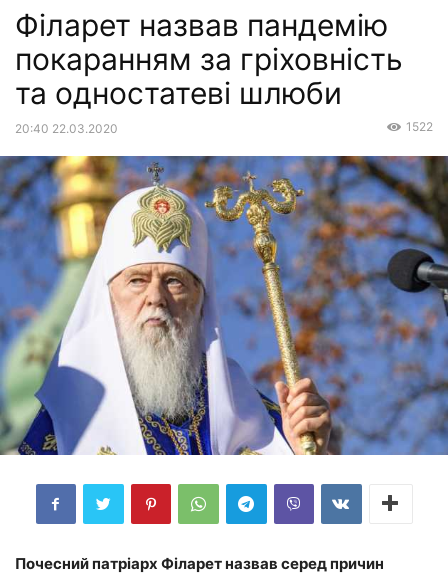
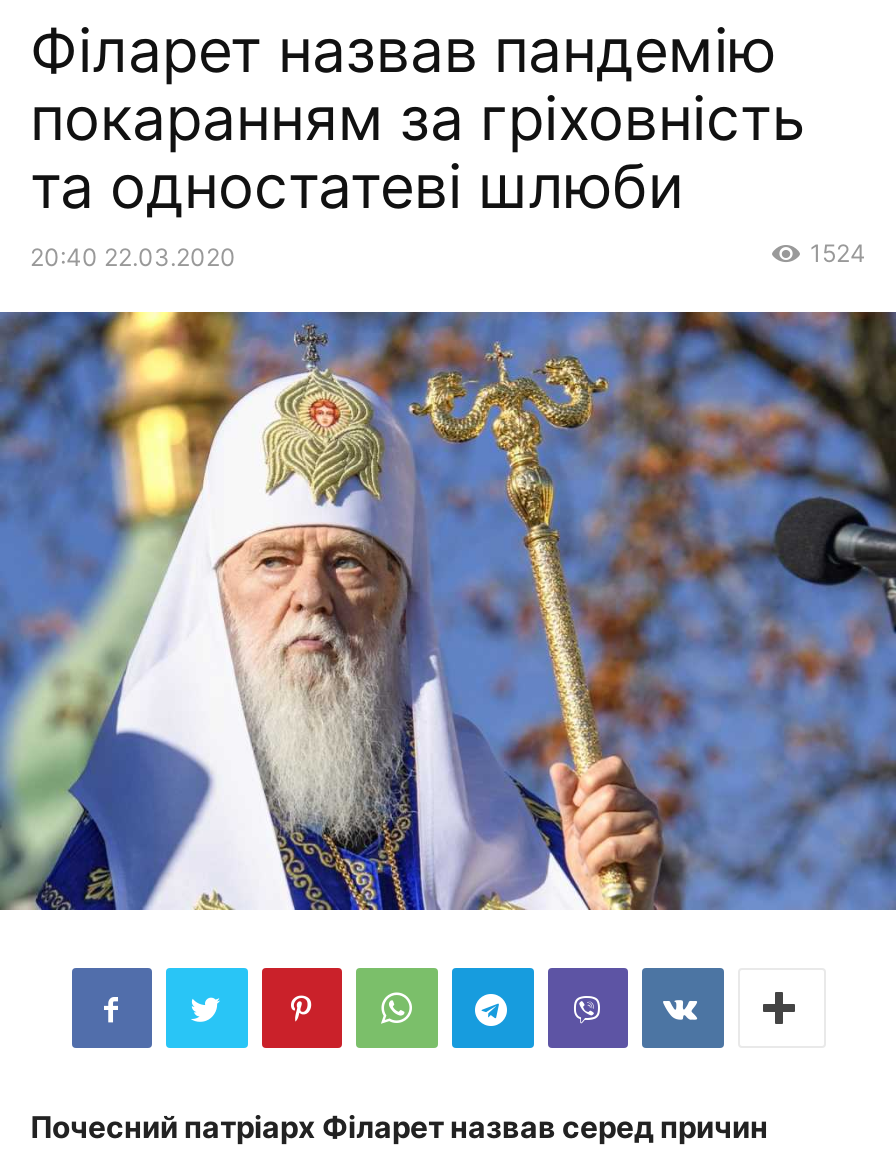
[406,119,433,134] 1522 -> [810,238,866,268] 1524

